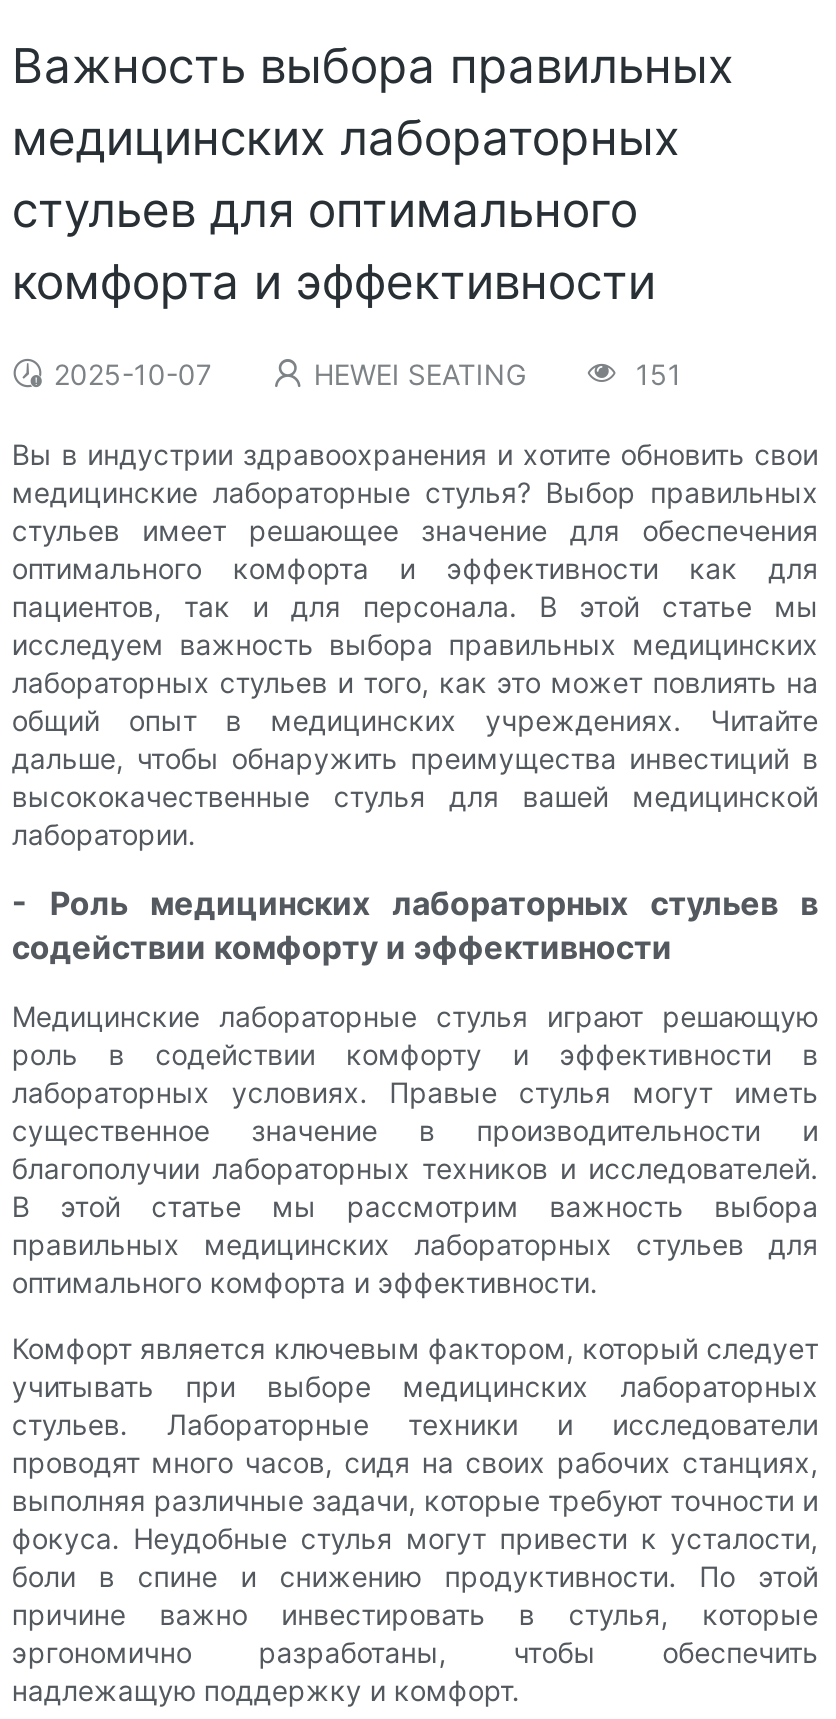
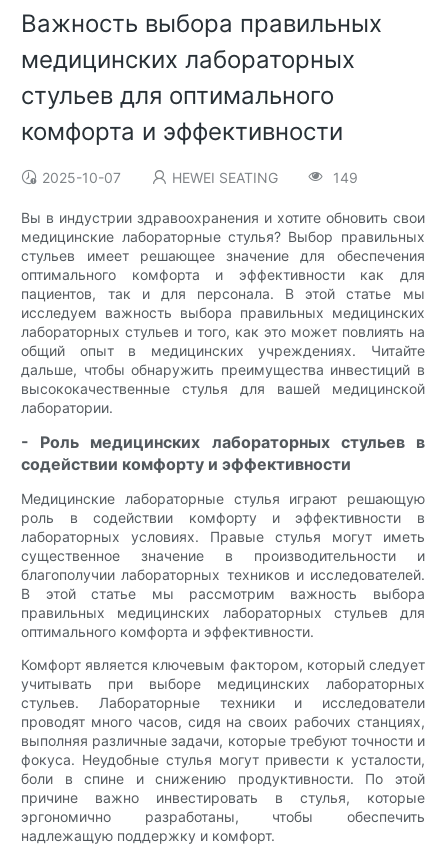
[636,358,682,392] 151 -> [333,169,358,186] 149

